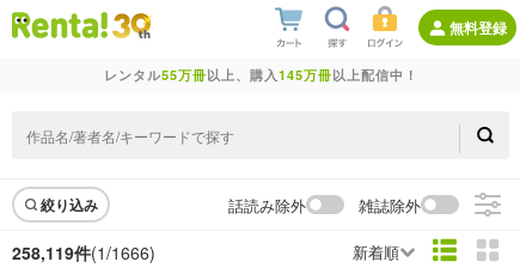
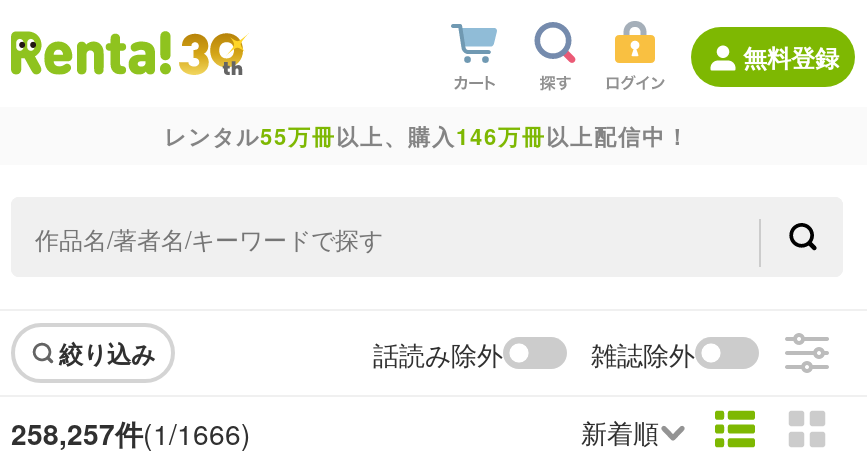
[103,66,418,84] レンタル55万冊以上、購入145万冊以上配信中！ -> [164,121,690,151] レンタル55万冊以上、購入146万冊以上配信中！
[12,240,155,264] 258,119件(1/1666) -> [11,412,251,452] 258,257件(1/1666)

